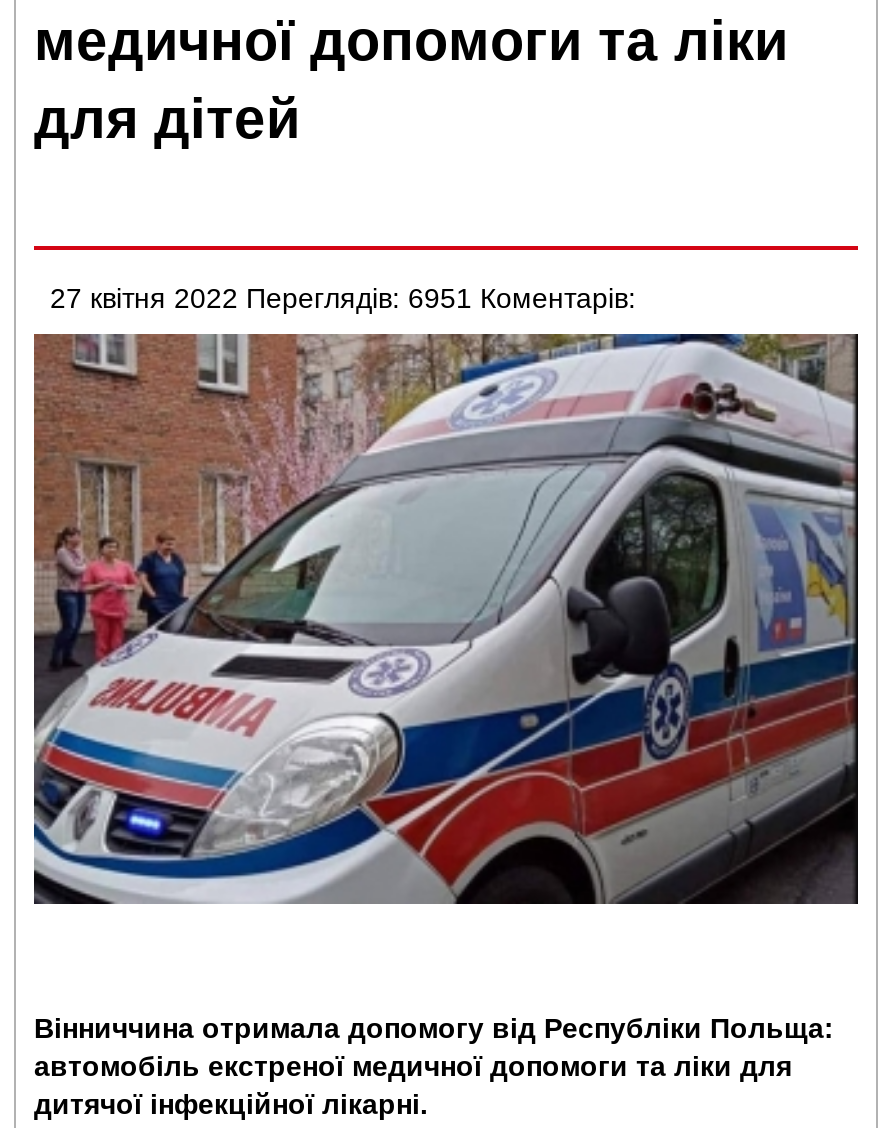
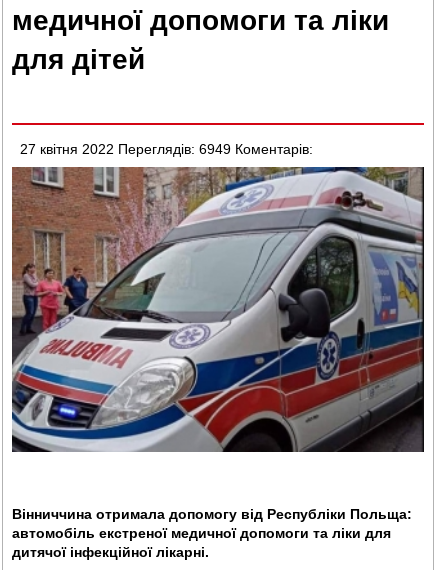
[50,282,636,314] 27 квітня 2022 Переглядів: 6951 Коментарів: -> [20,141,313,157] 27 квітня 2022 Переглядів: 6949 Коментарів:

